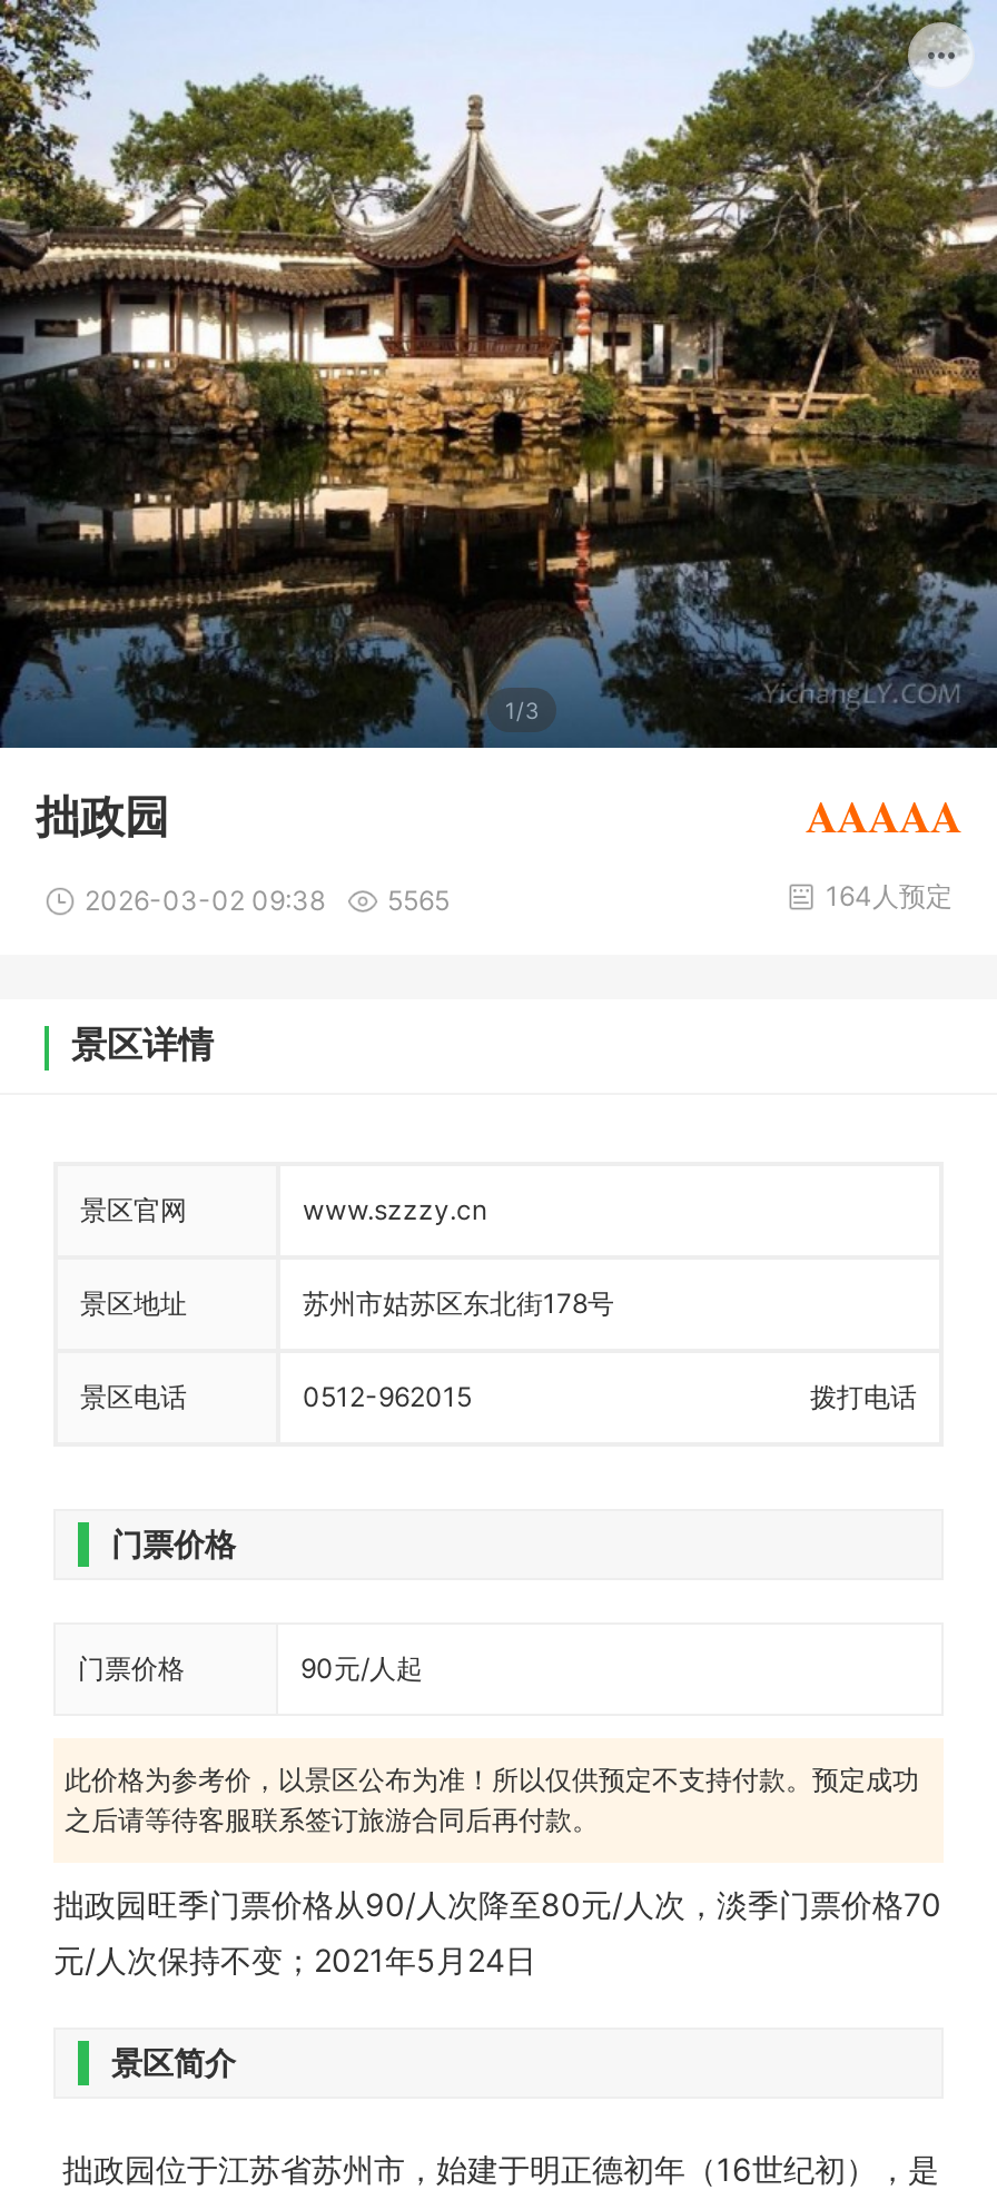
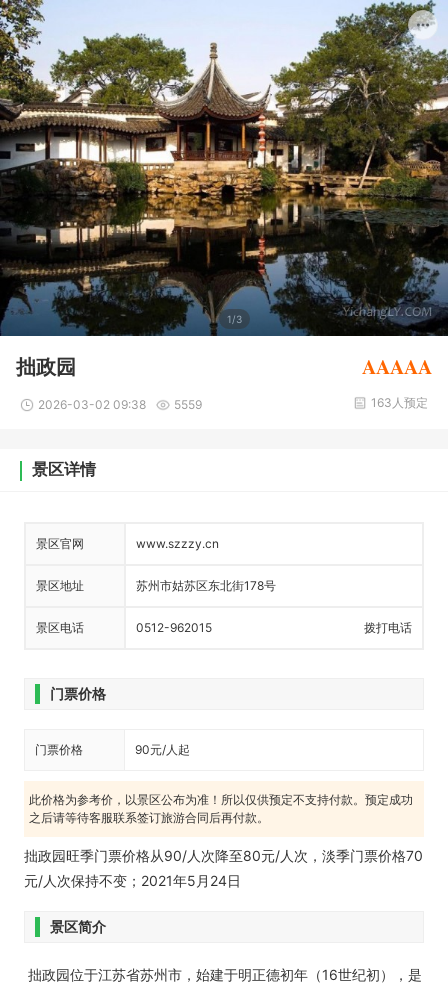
[85,884,450,917] 2026-03-02 09:38 5565 -> [38,397,202,412] 2026-03-02 09:38 5559
[826,879,952,912] 164人预定 -> [371,395,428,410] 163人预定

